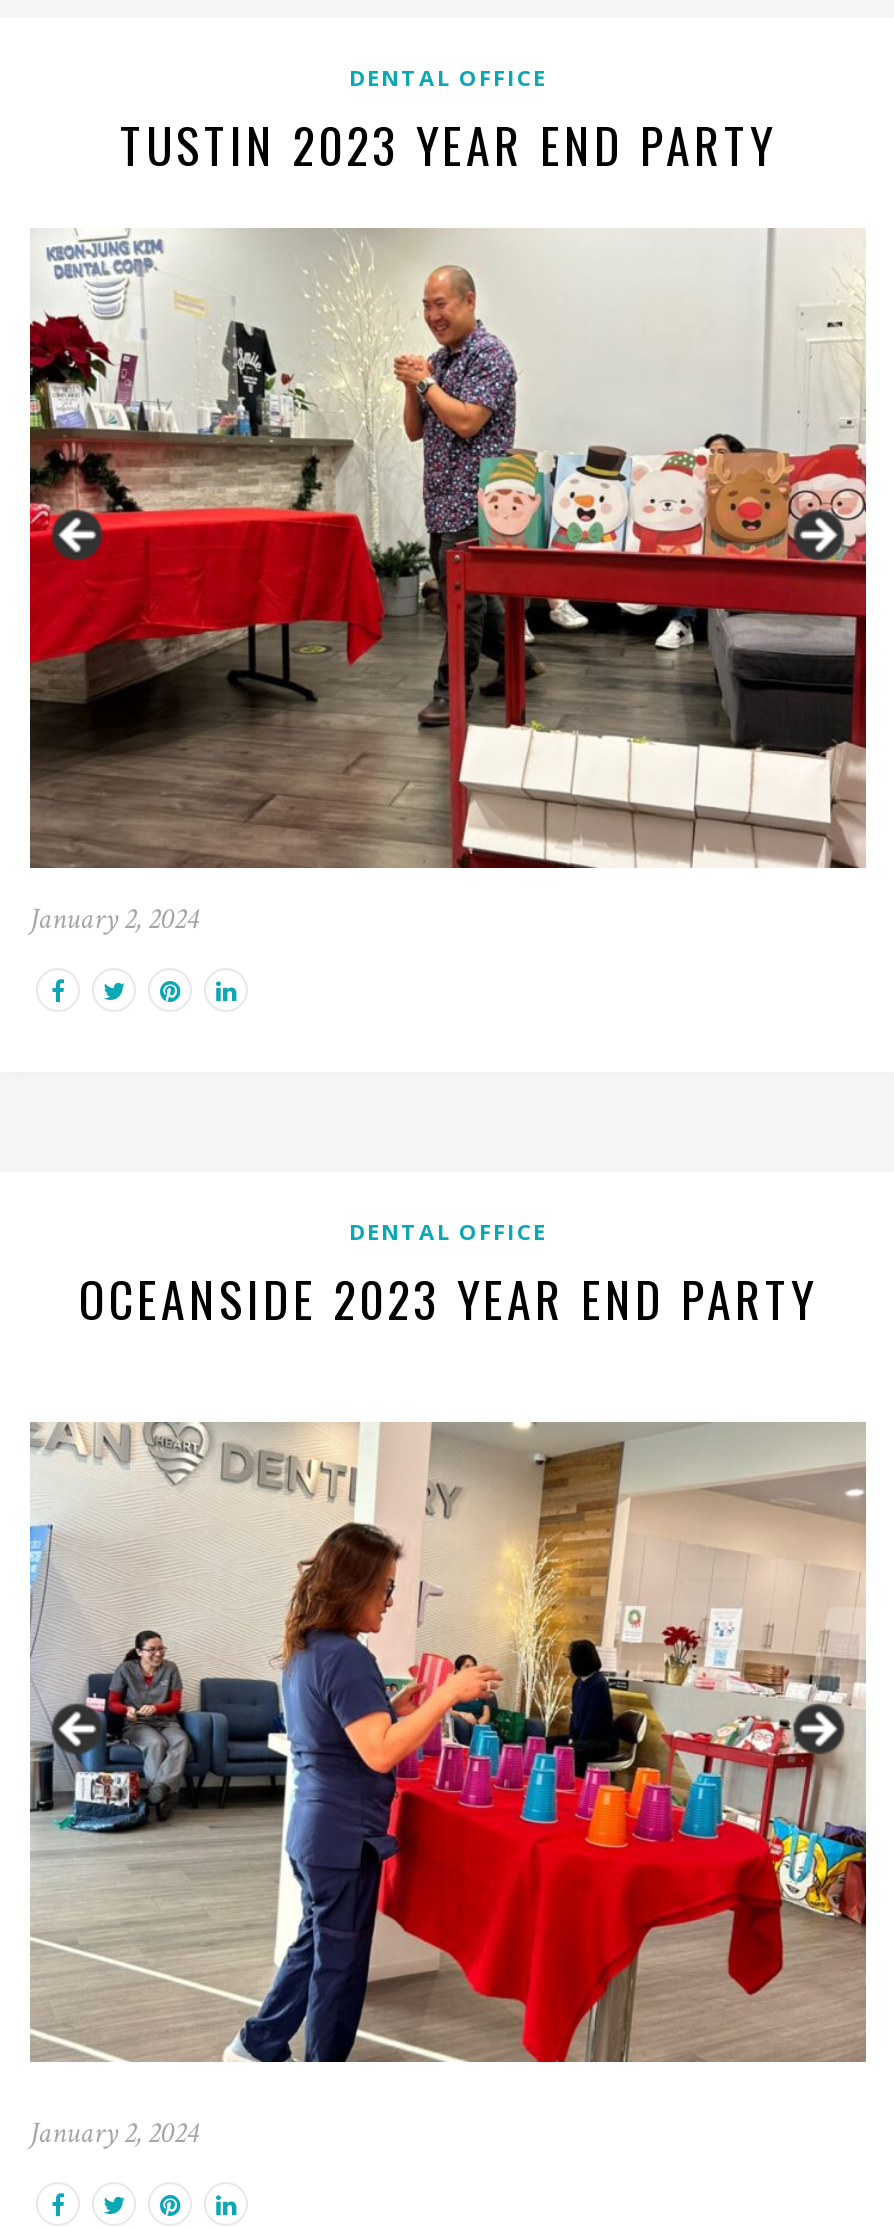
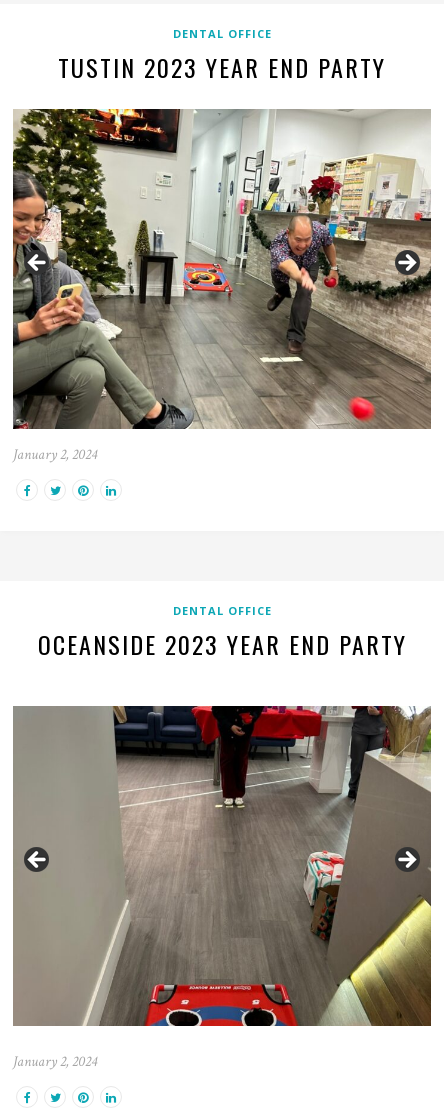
[28,228,868,870] [image] -> [12,108,432,430] [image]
[28,1422,868,2064] [image] -> [12,705,432,1027] [image]

